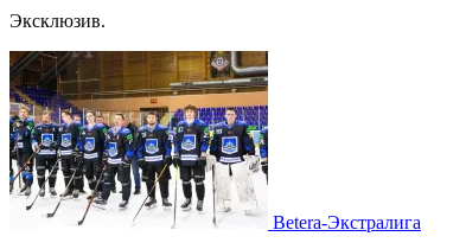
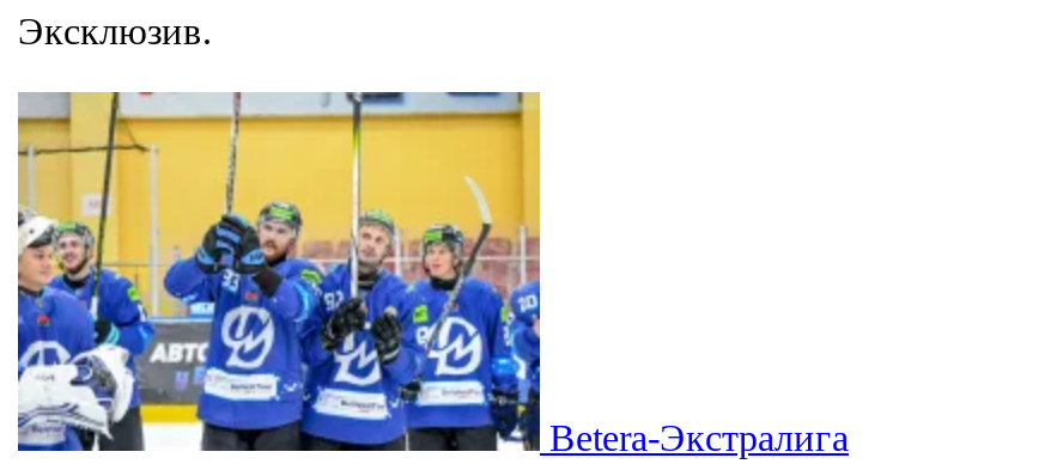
[8,50,269,229] [image] -> [16,88,542,454] [image]

